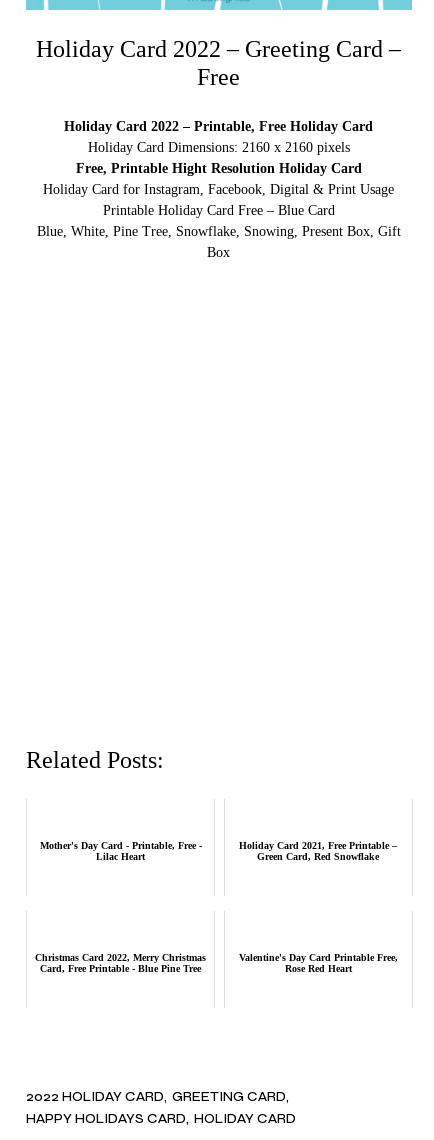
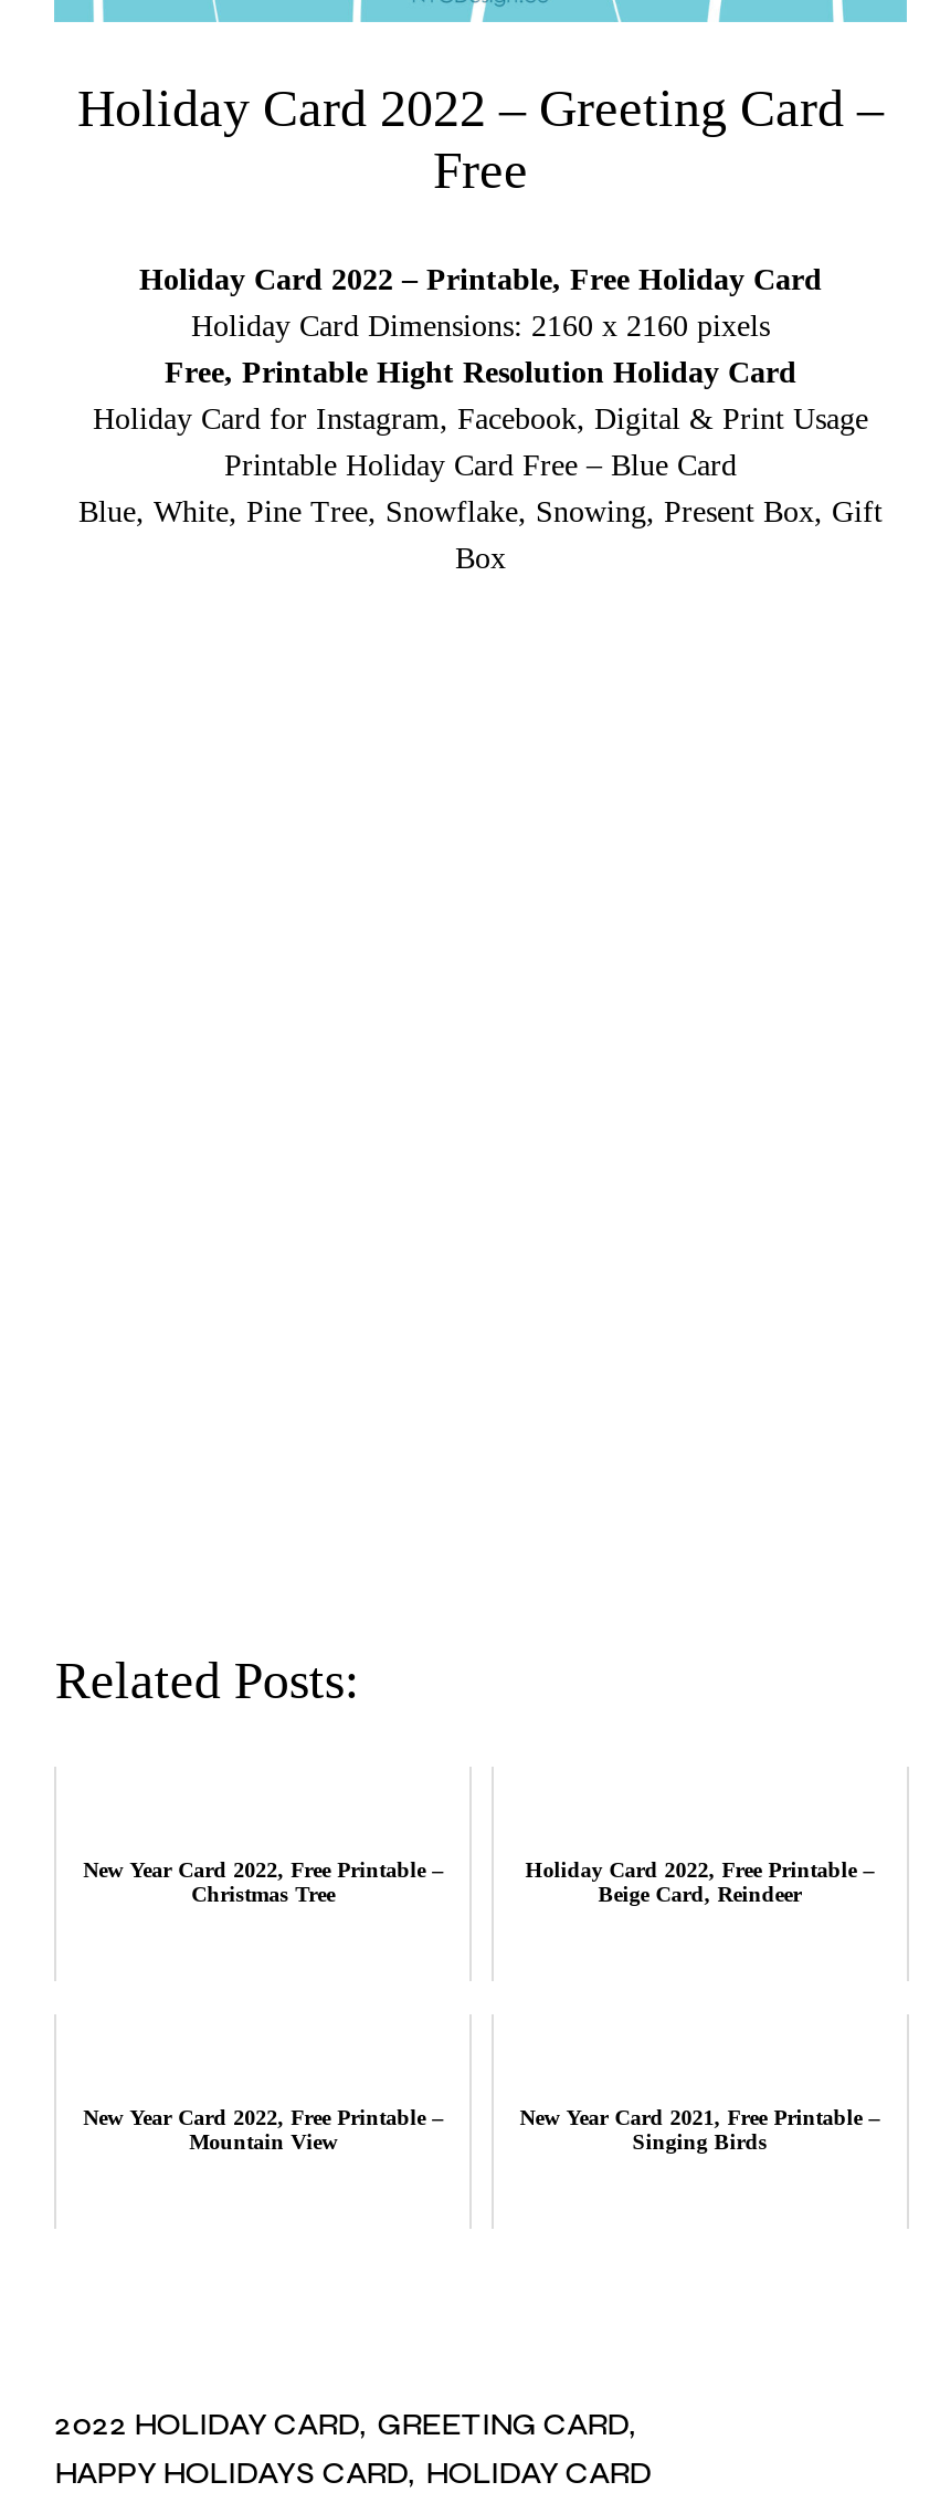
[40,840,202,862] Mother's Day Card - Printable, Free - | Lilac Heart -> [83,1857,443,1906] New Year Card 2022, Free Printable – | Christmas Tree
[239,840,397,862] Holiday Card 2021, Free Printable – | Green Card, Red Snowflake -> [525,1857,874,1906] Holiday Card 2022, Free Printable – | Beige Card, Reindeer
[35,952,206,974] Christmas Card 2022, Merry Christmas | Card, Free Printable - Blue Pine Tree -> [83,2105,443,2153] New Year Card 2022, Free Printable – | Mountain View
[239,952,398,974] Valentine's Day Card Printable Free, | Rose Red Heart -> [520,2105,880,2153] New Year Card 2021, Free Printable – | Singing Birds

